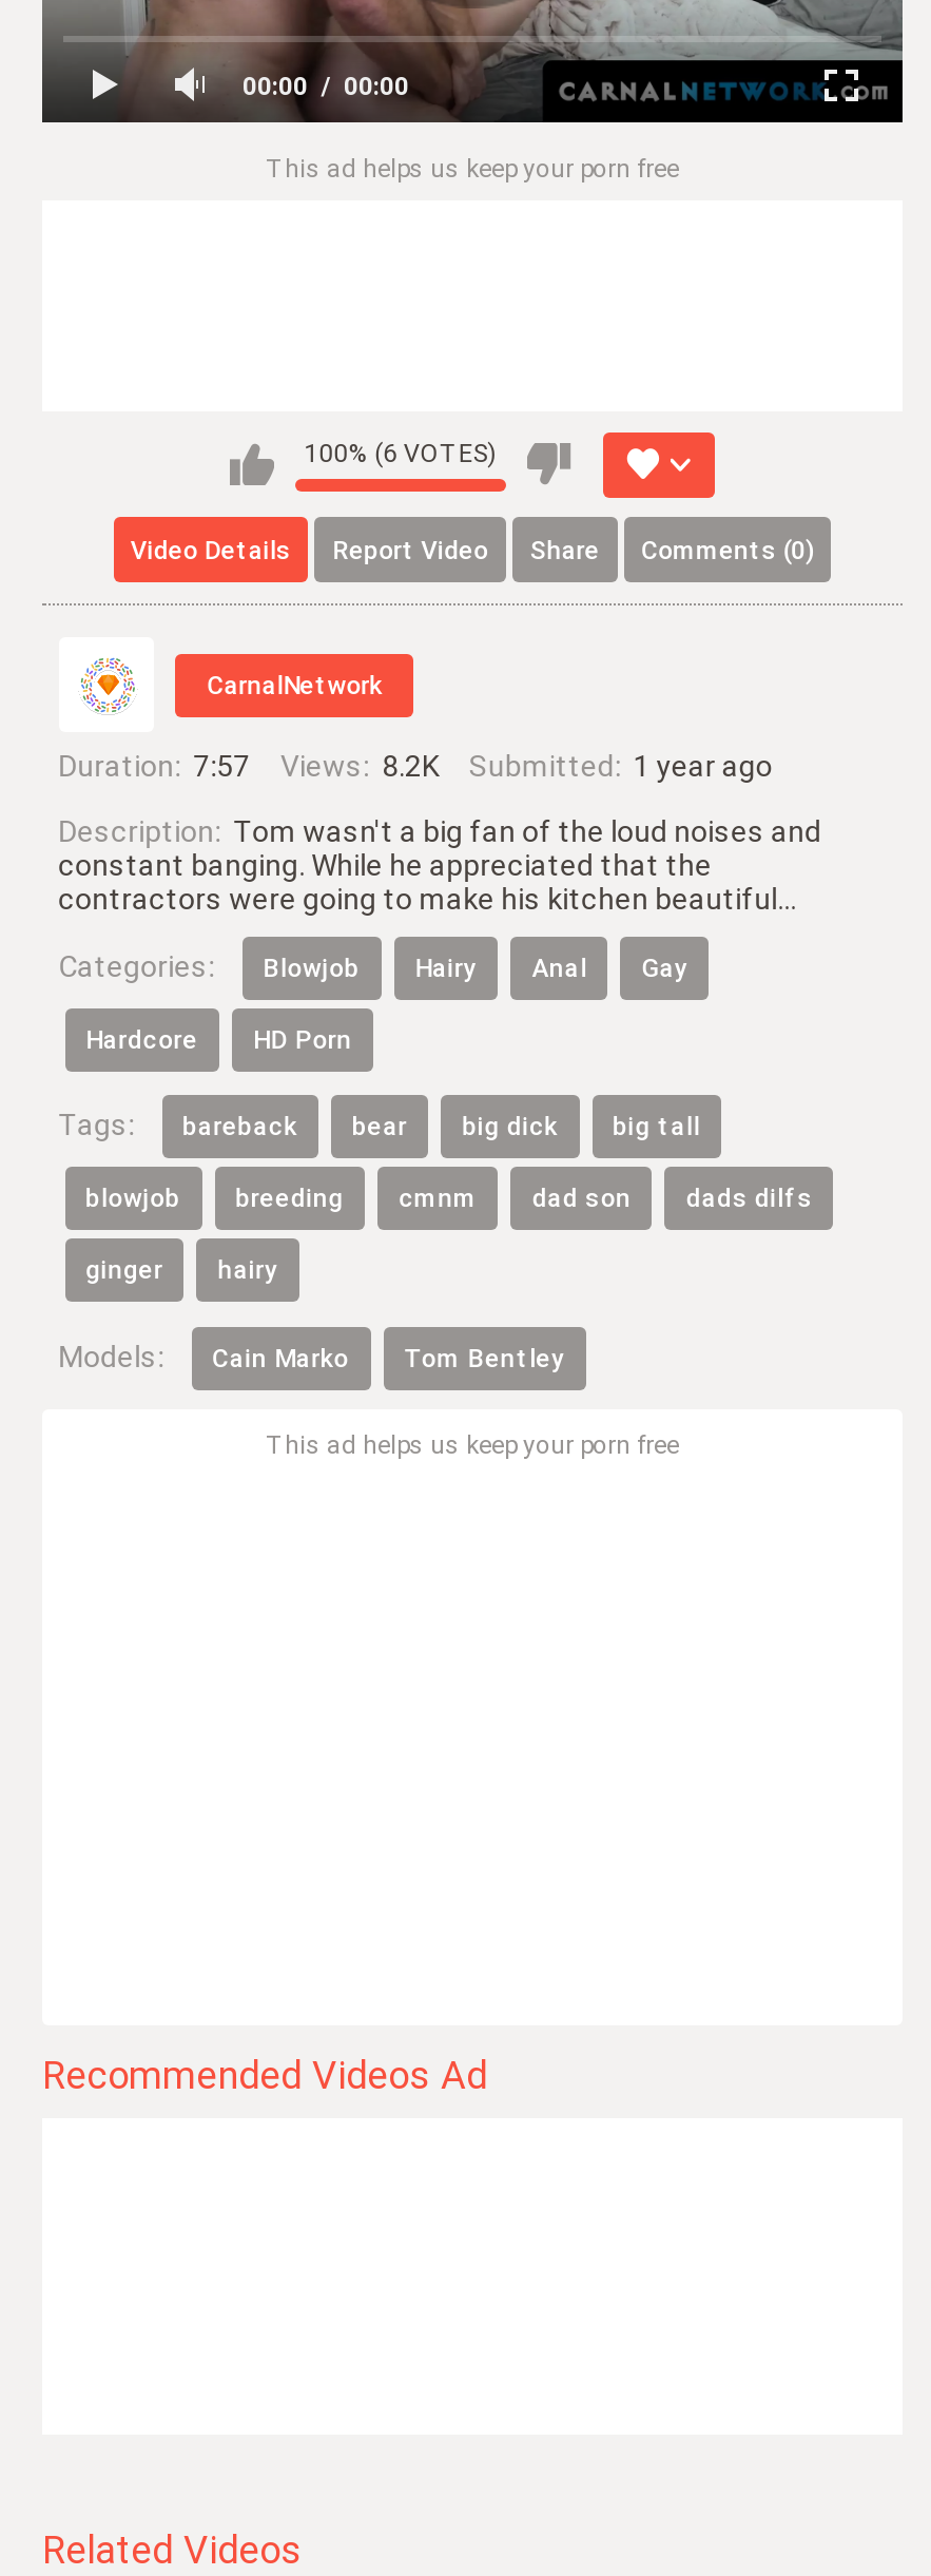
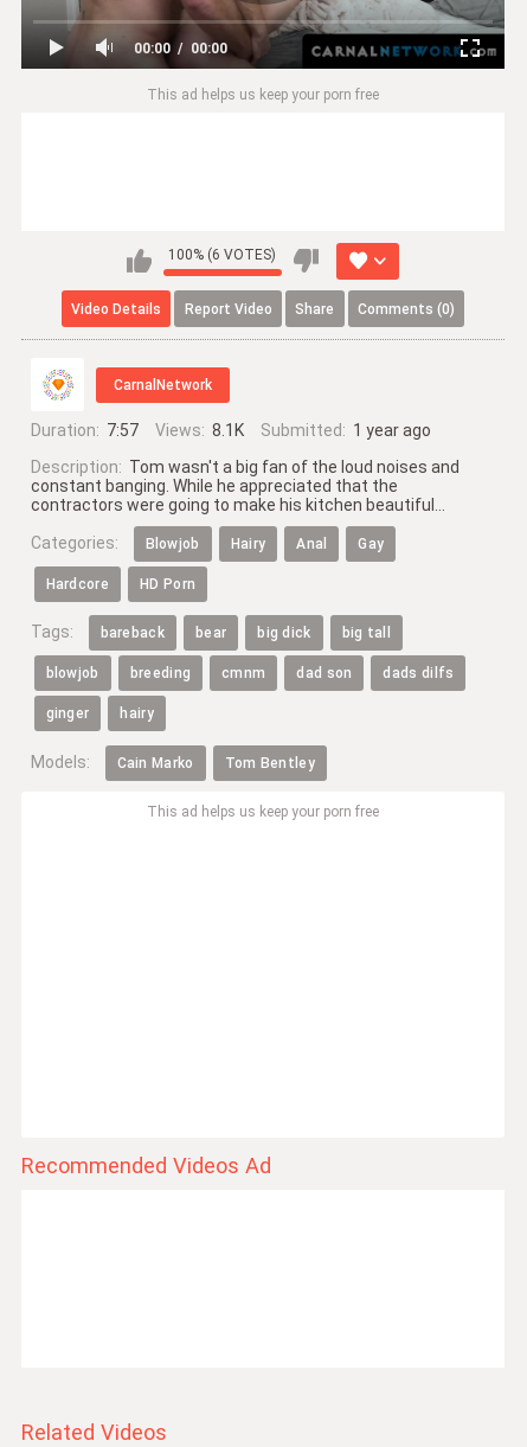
[58,749,773,783] Duration: 7:57 Views: 8.2K Submitted: 1 year ago -> [30,421,432,440] Duration: 7:57 Views: 8.1K Submitted: 1 year ago

